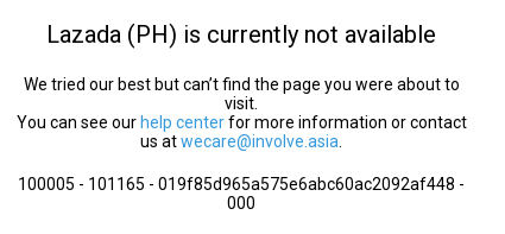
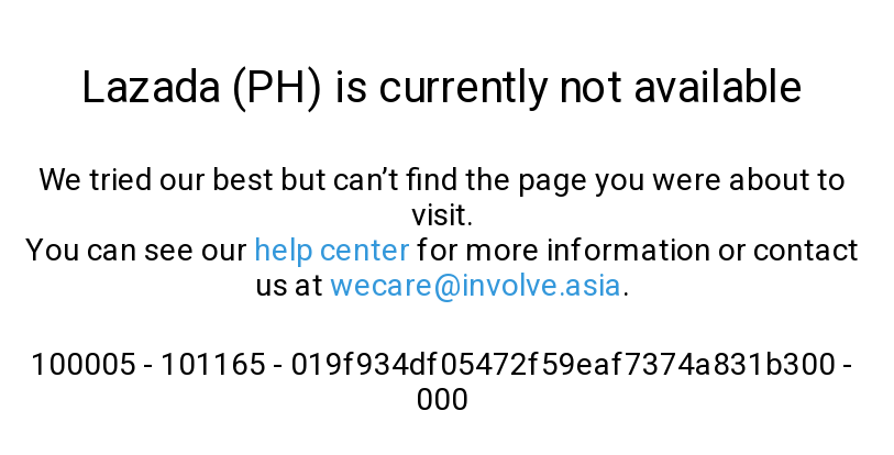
[18,175,465,194] 100005 - 101165 - 019f85d965a575e6abc60ac2092af448 - -> [31,346,853,381] 100005 - 101165 - 019f934df05472f59eaf7374a831b300 -

